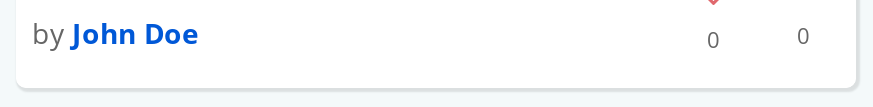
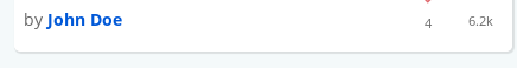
[707,20,809,54] 0 | 0 -> [424,12,493,32] 4 | 6.2k

